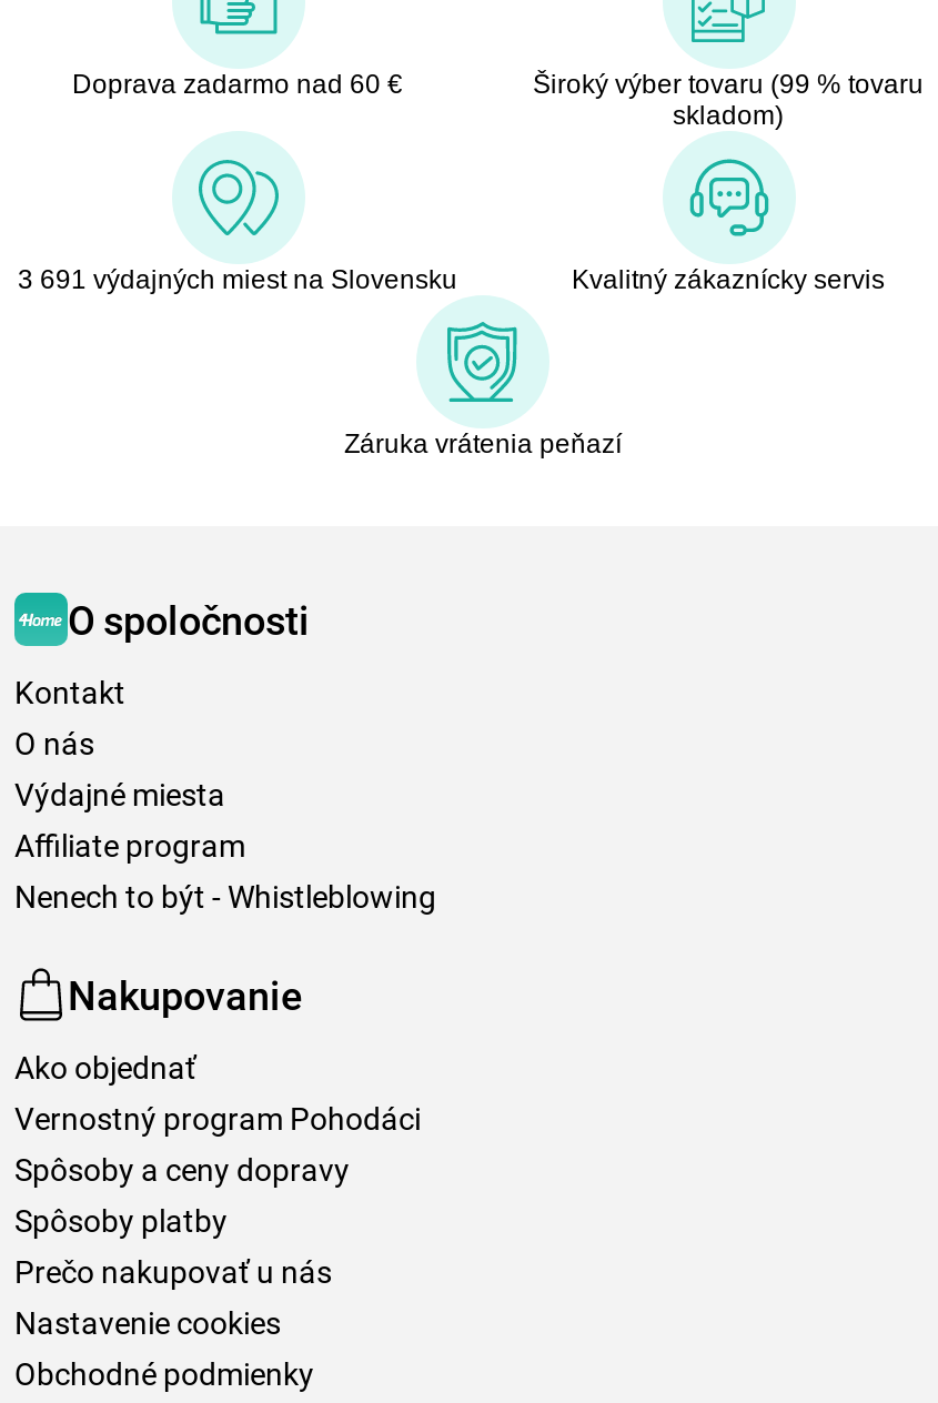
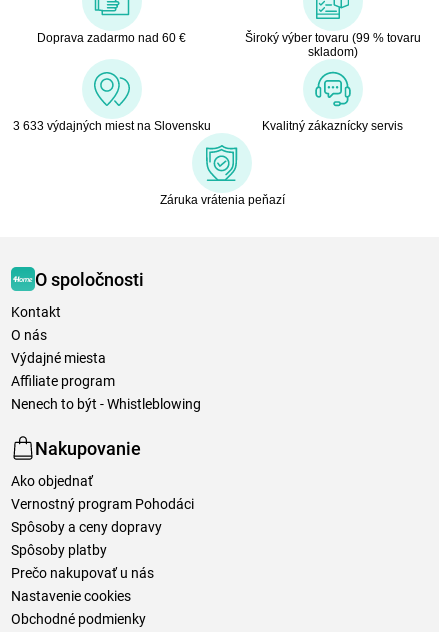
[18,265,457,296] 3 691 výdajných miest na Slovensku -> [12,119,210,133] 3 633 výdajných miest na Slovensku

